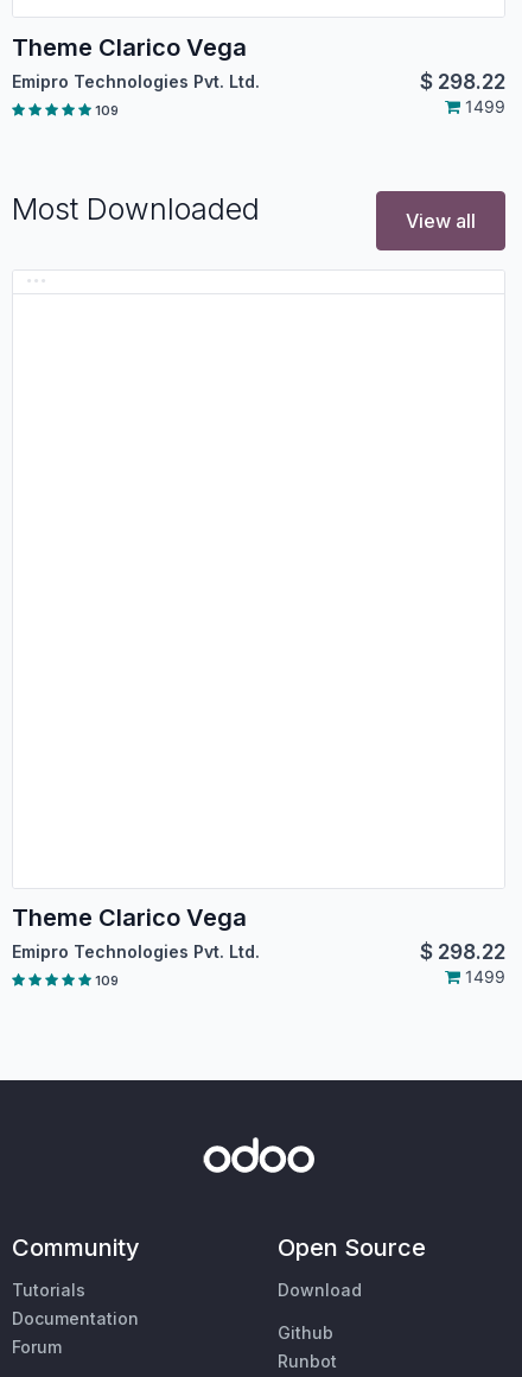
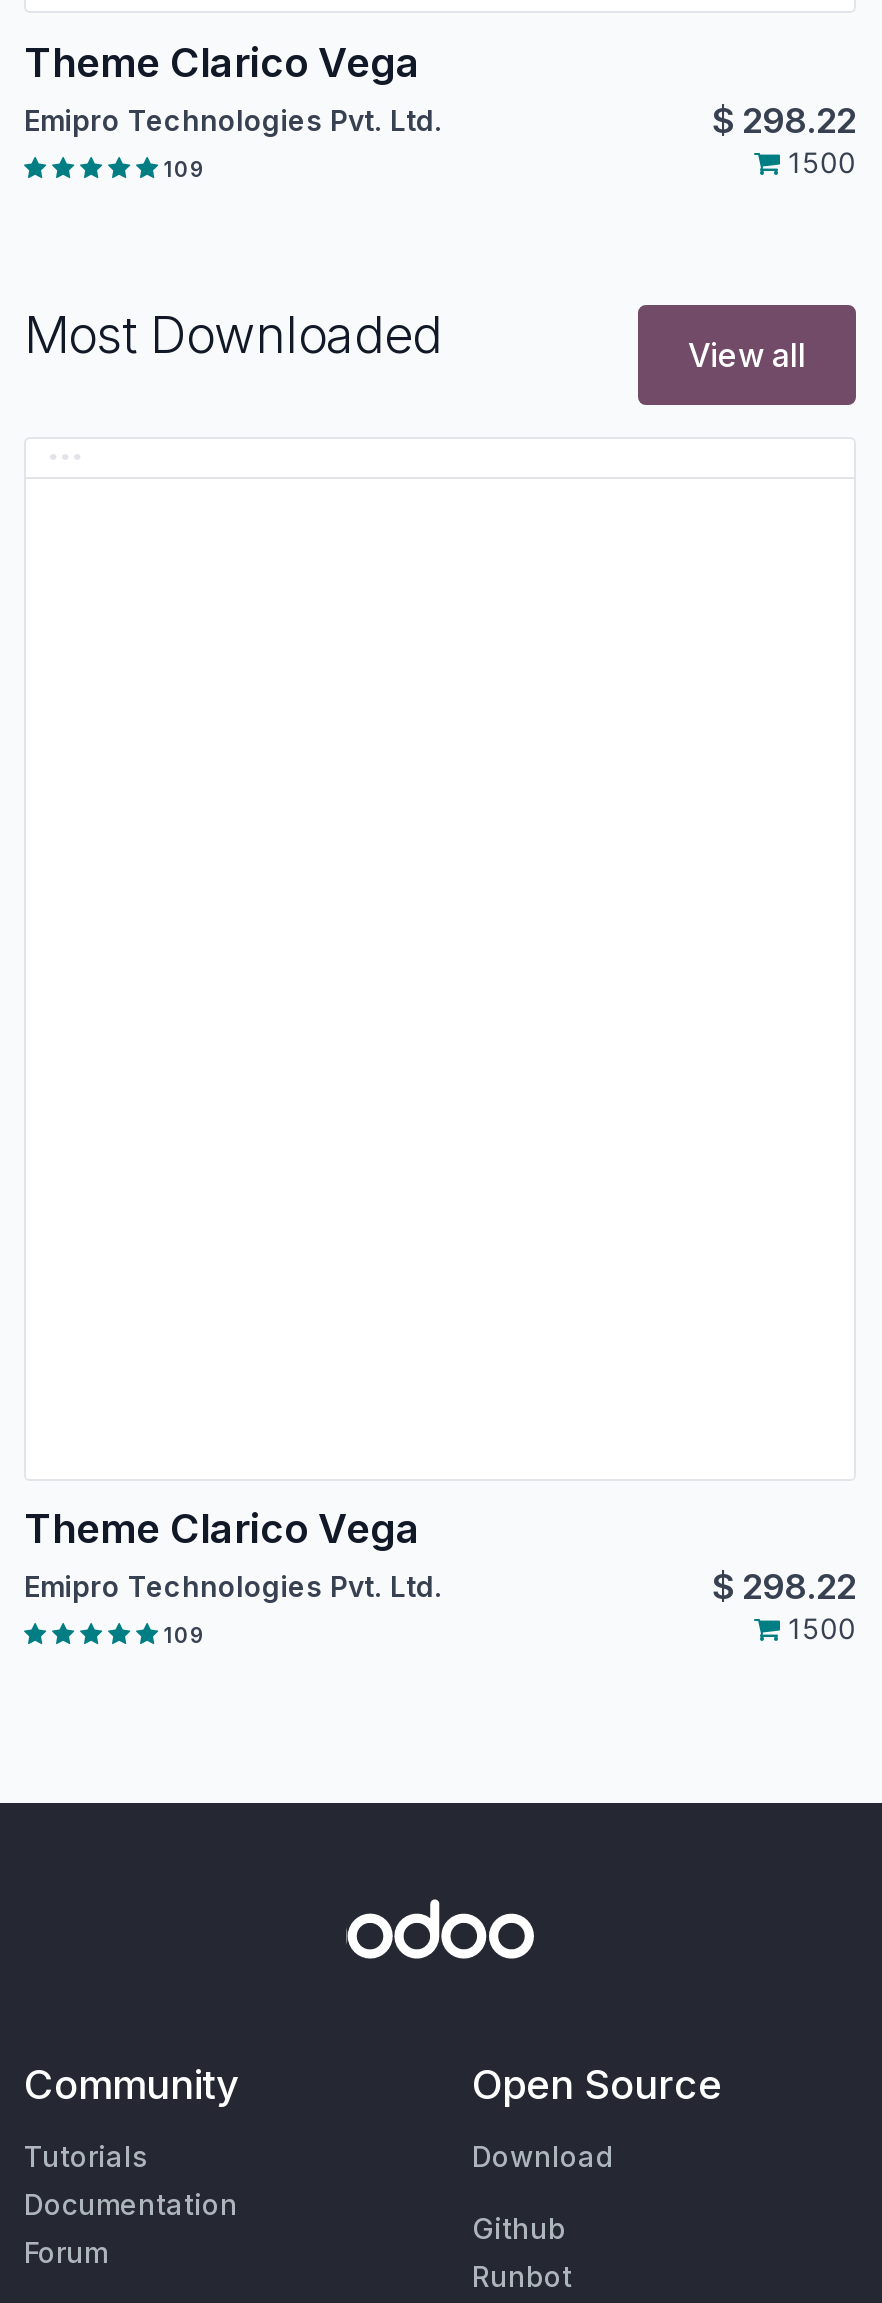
[460,96,505,116] 1499 -> [780,145,856,179] 1500
[460,967,505,987] 1499 -> [780,1611,856,1645] 1500

